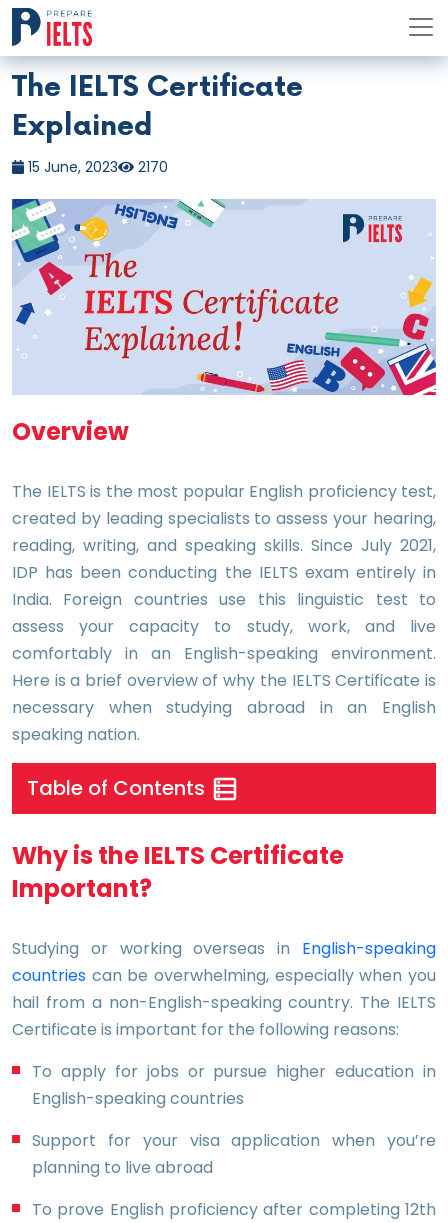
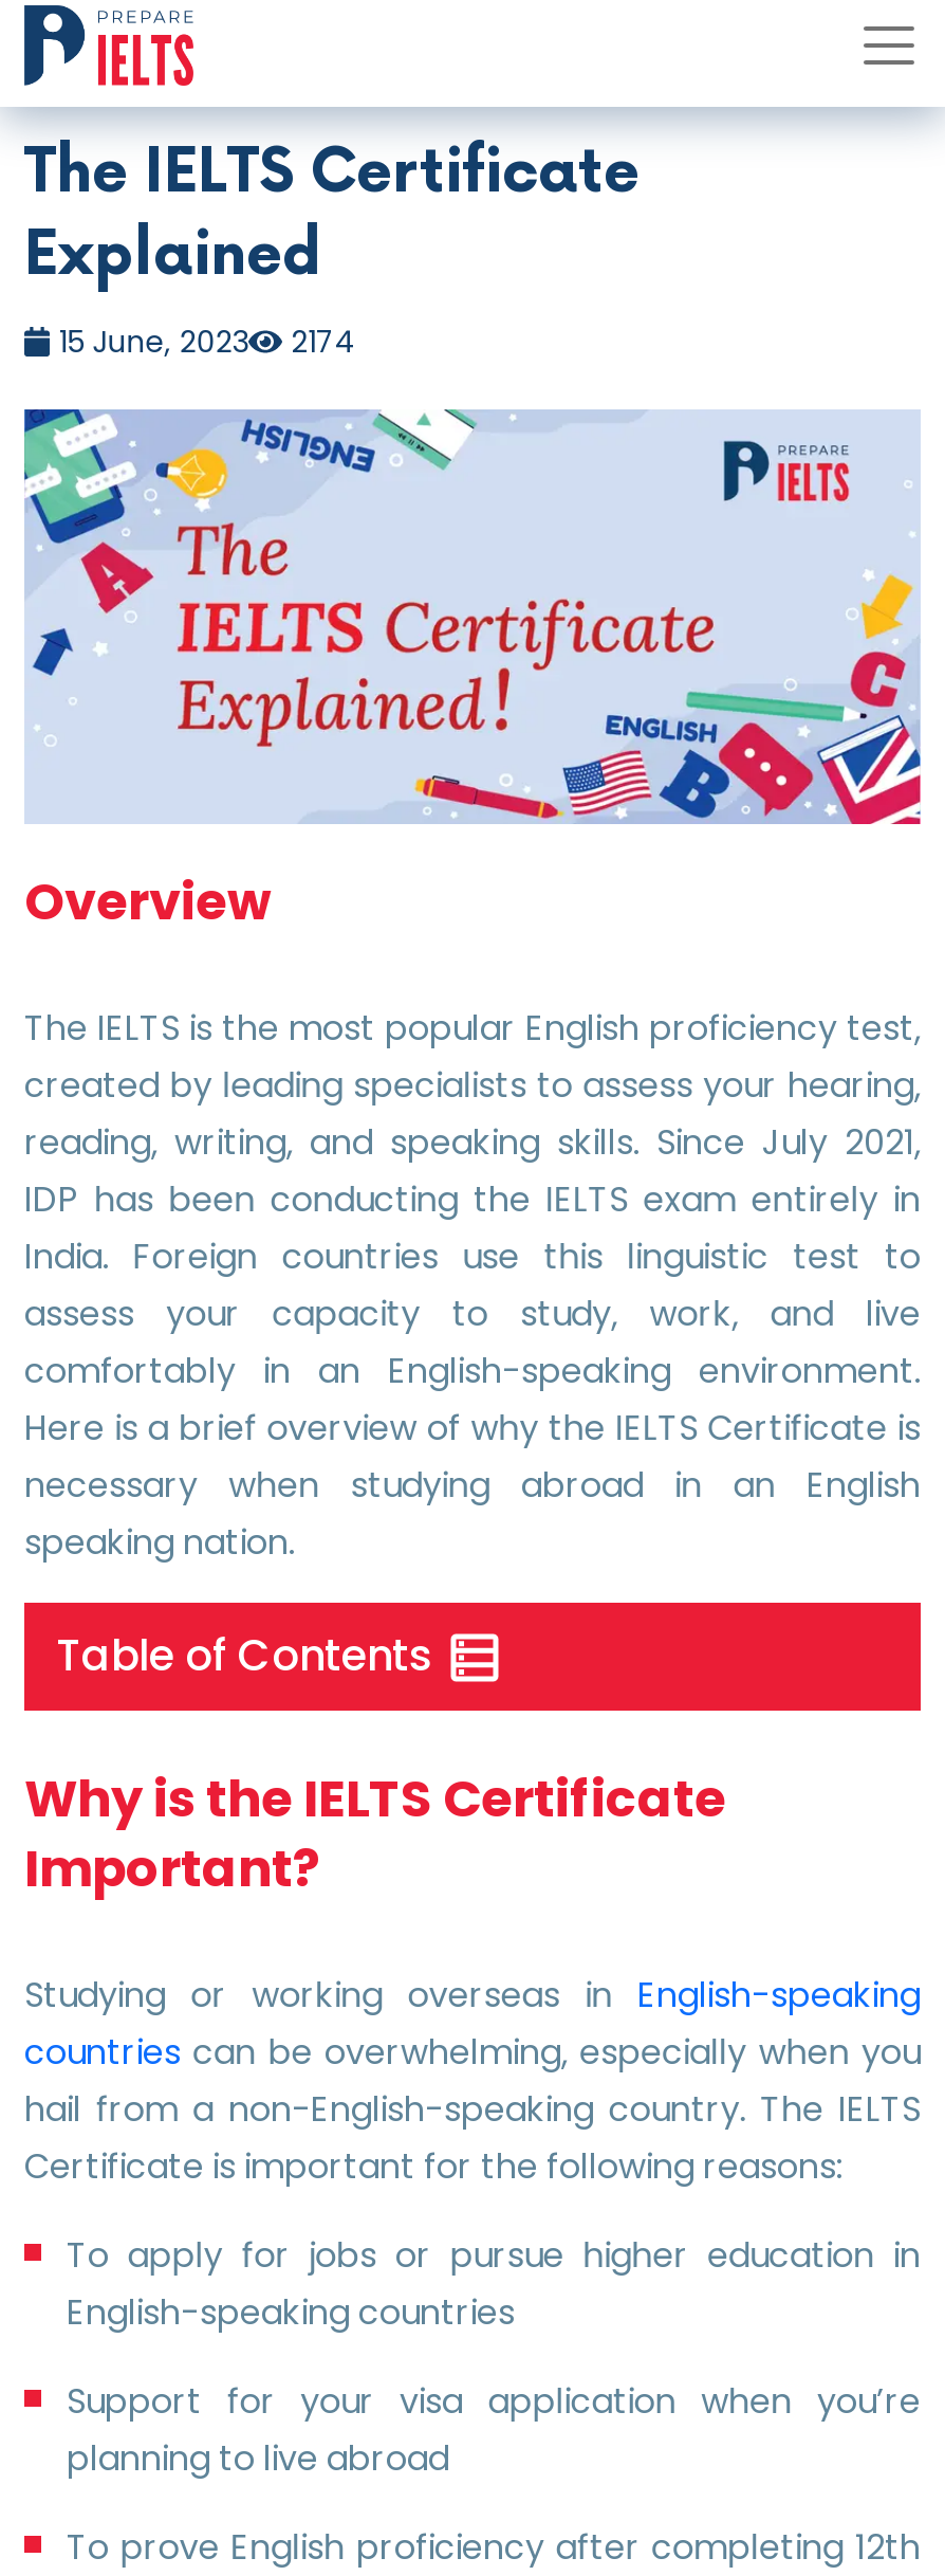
[24,157,168,177] 15 June, 2023 2170 -> [50,321,356,363] 15 June, 2023 2174

